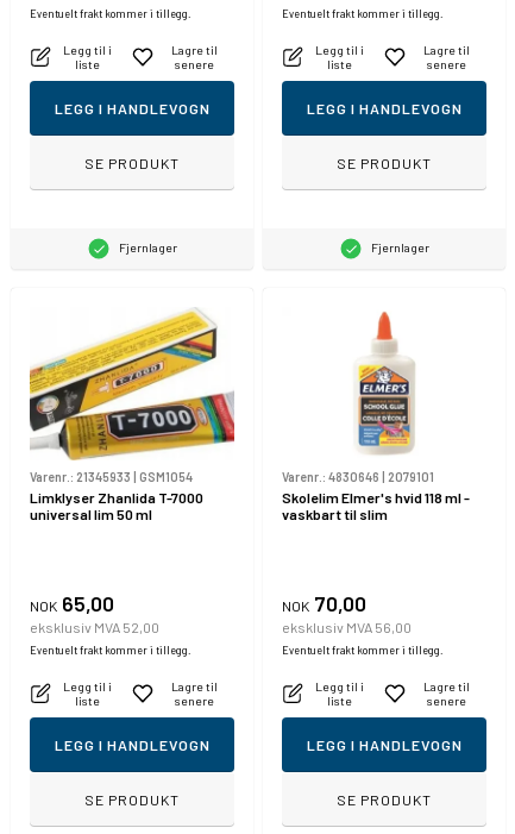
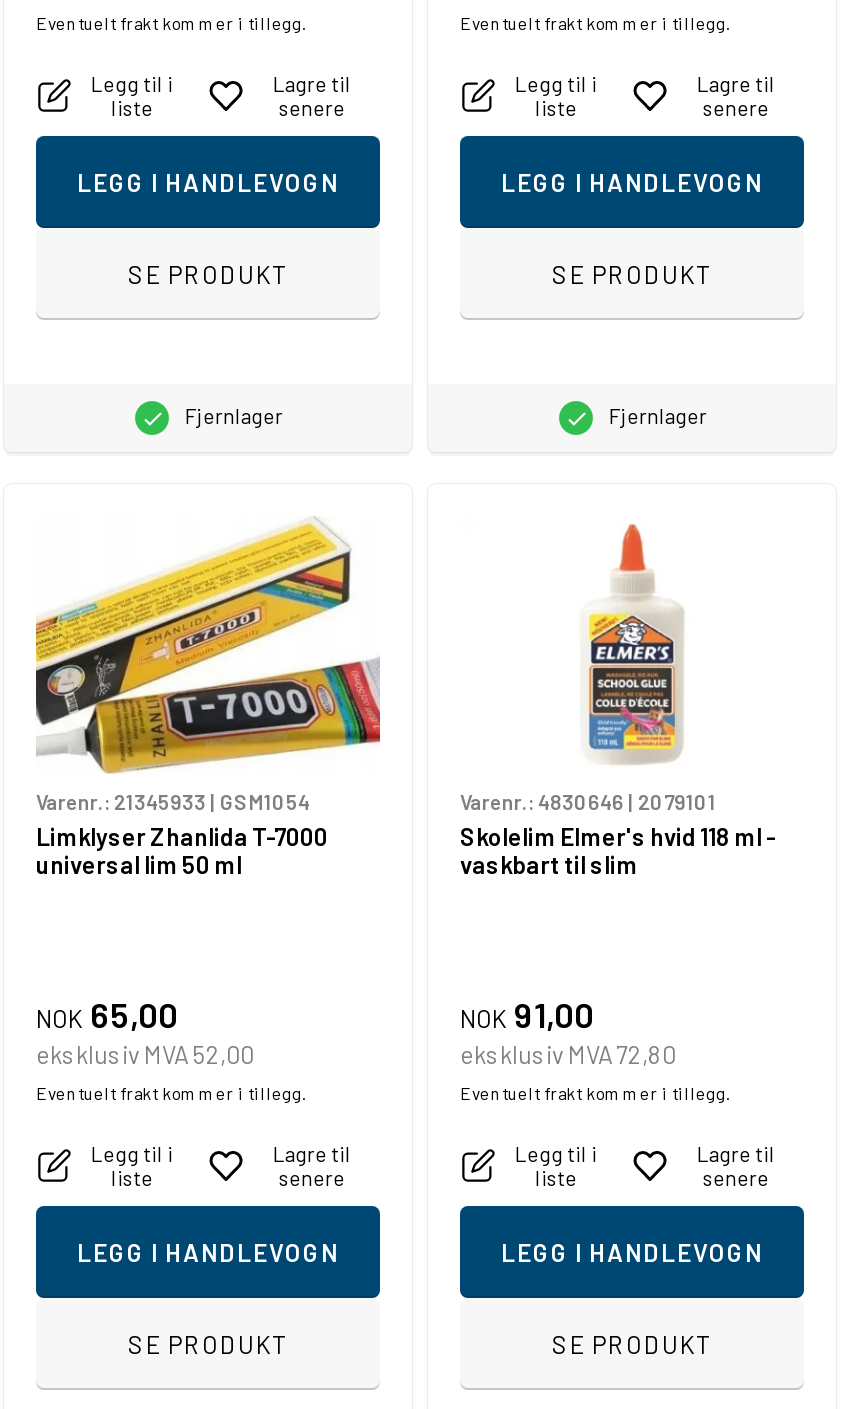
[282,590,366,616] NOK 70,00 -> [460,992,594,1036] NOK 91,00
[282,618,412,635] eksklusiv MVA 56,00 -> [460,1040,676,1068] eksklusiv MVA 72,80

